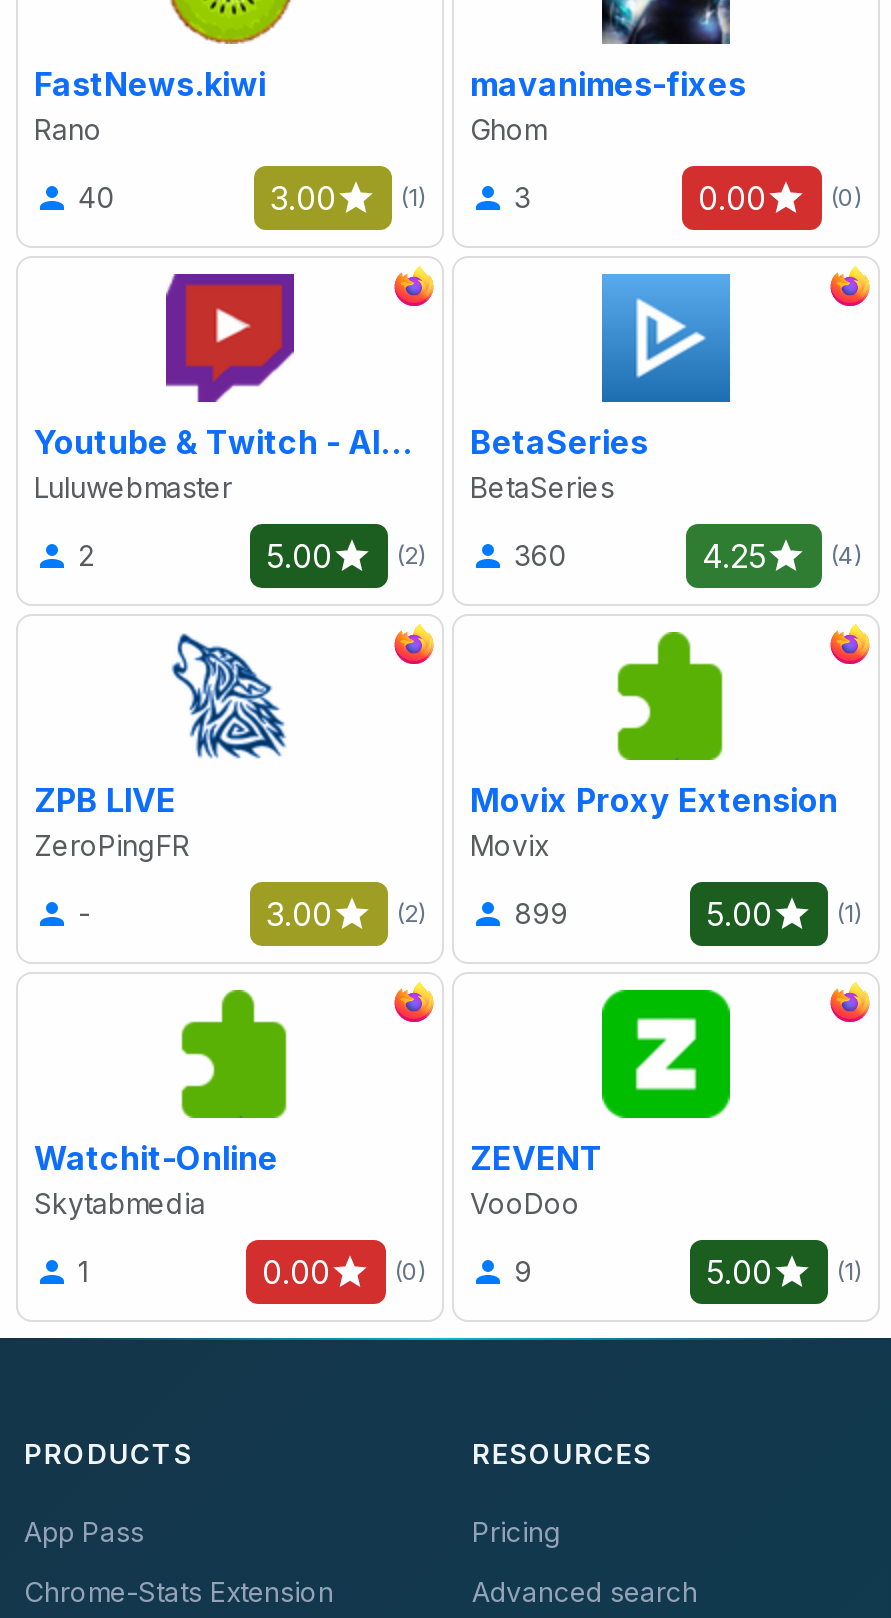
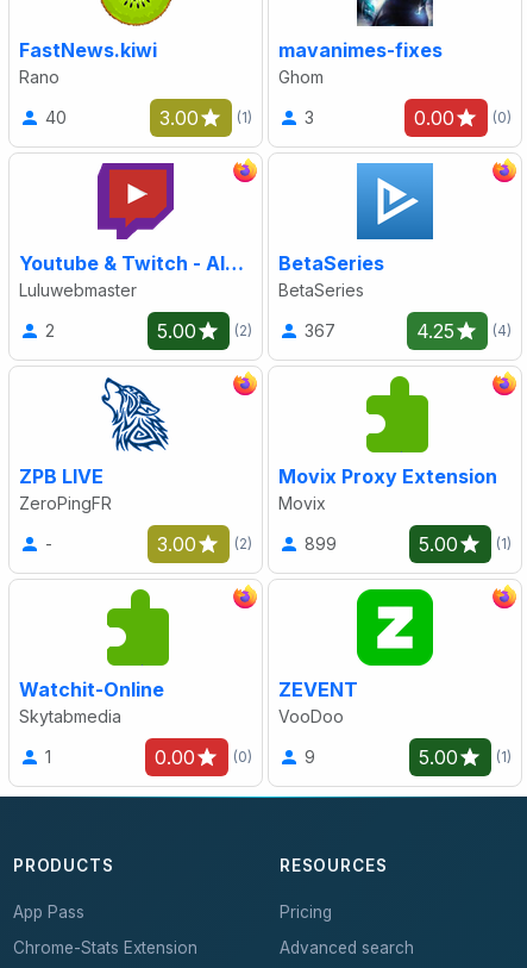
[514,538,566,572] 360 -> [305,320,335,341] 367

